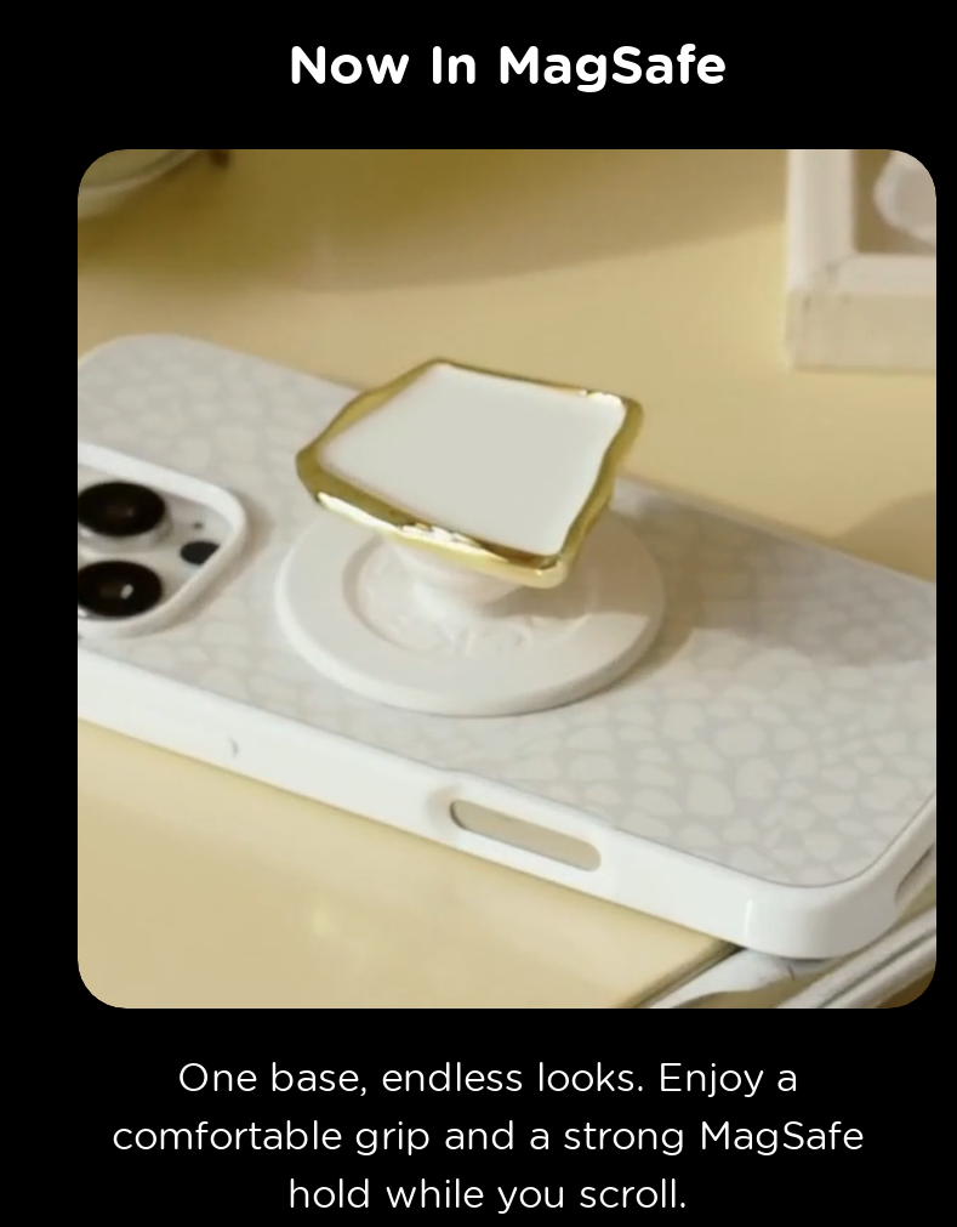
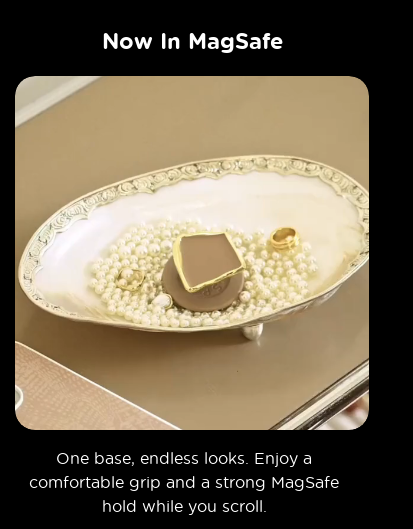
[75,149,936,1011] [image] -> [14,75,369,431] [image]

